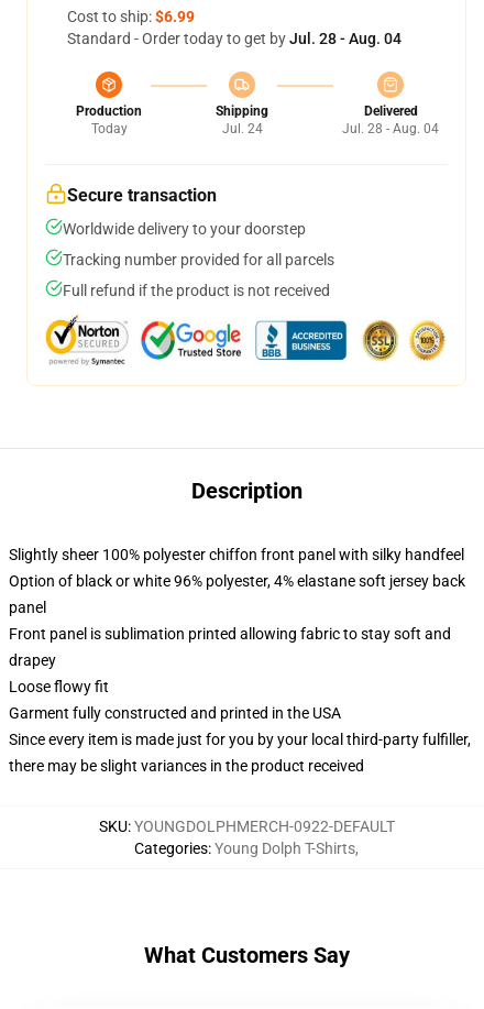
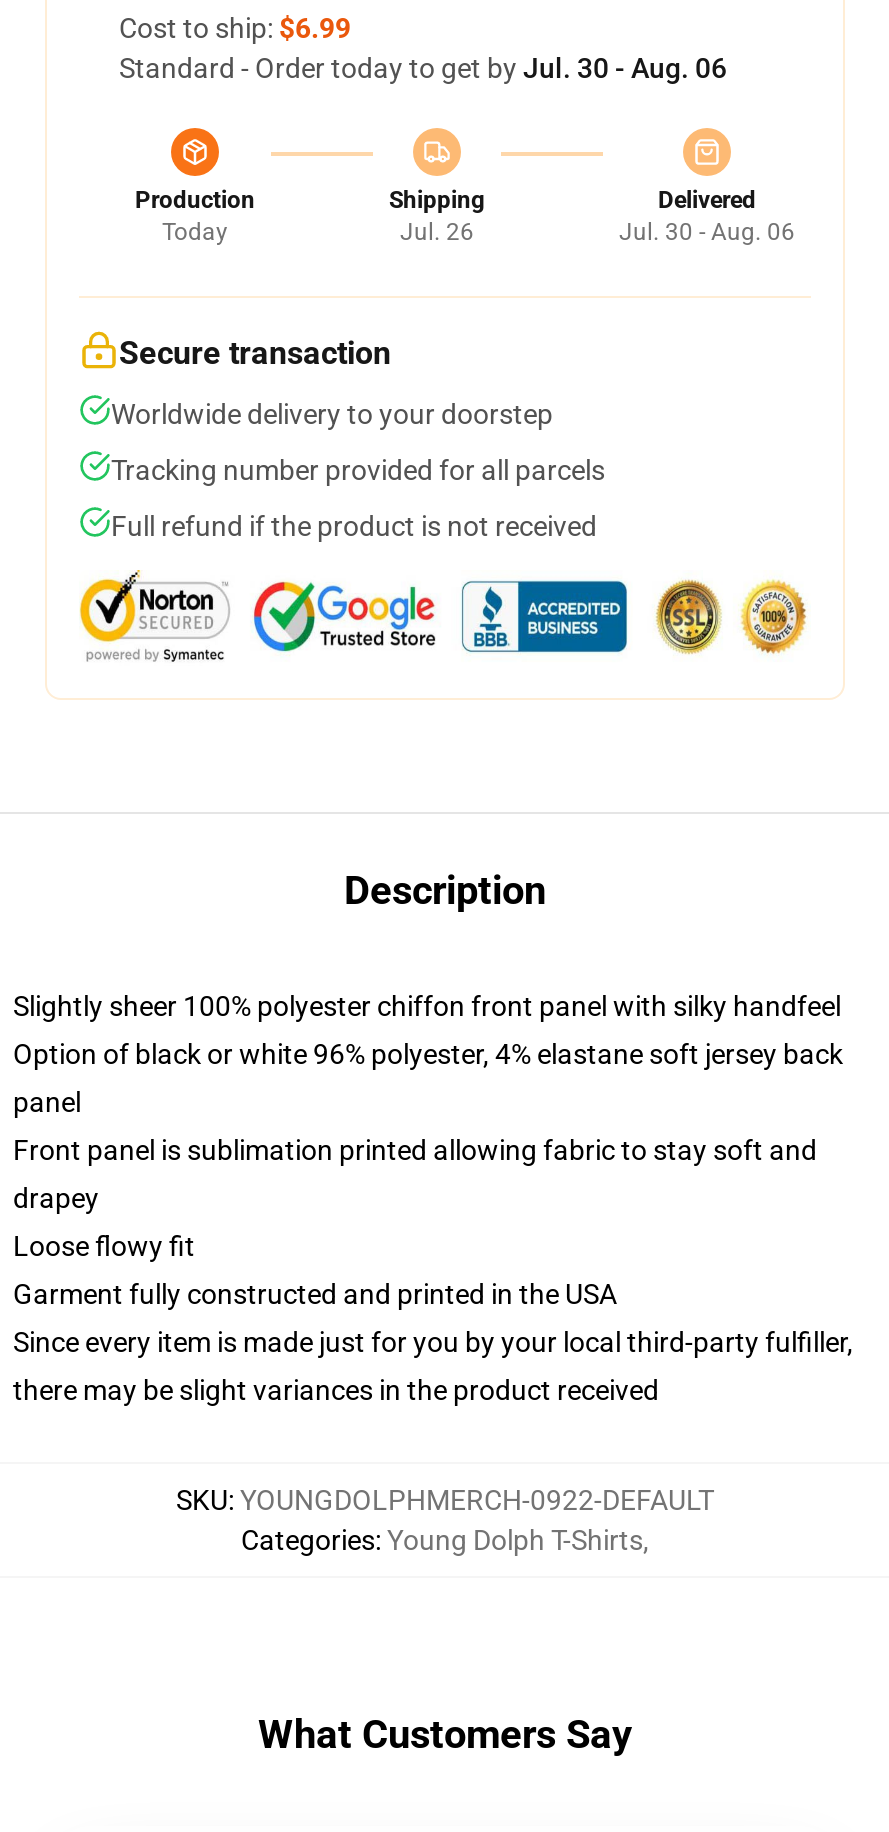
[67,30,402,47] Standard - Order today to get by Jul. 28 - Aug. 04 -> [119,52,727,84] Standard - Order today to get by Jul. 30 - Aug. 06
[222,121,262,136] Jul. 24 -> [400,218,474,246] Jul. 26
[342,121,439,136] Jul. 28 - Aug. 04 -> [619,218,795,246] Jul. 30 - Aug. 06

